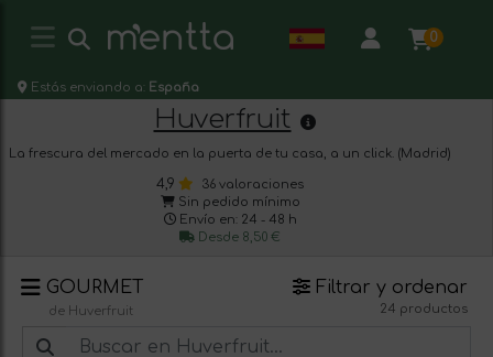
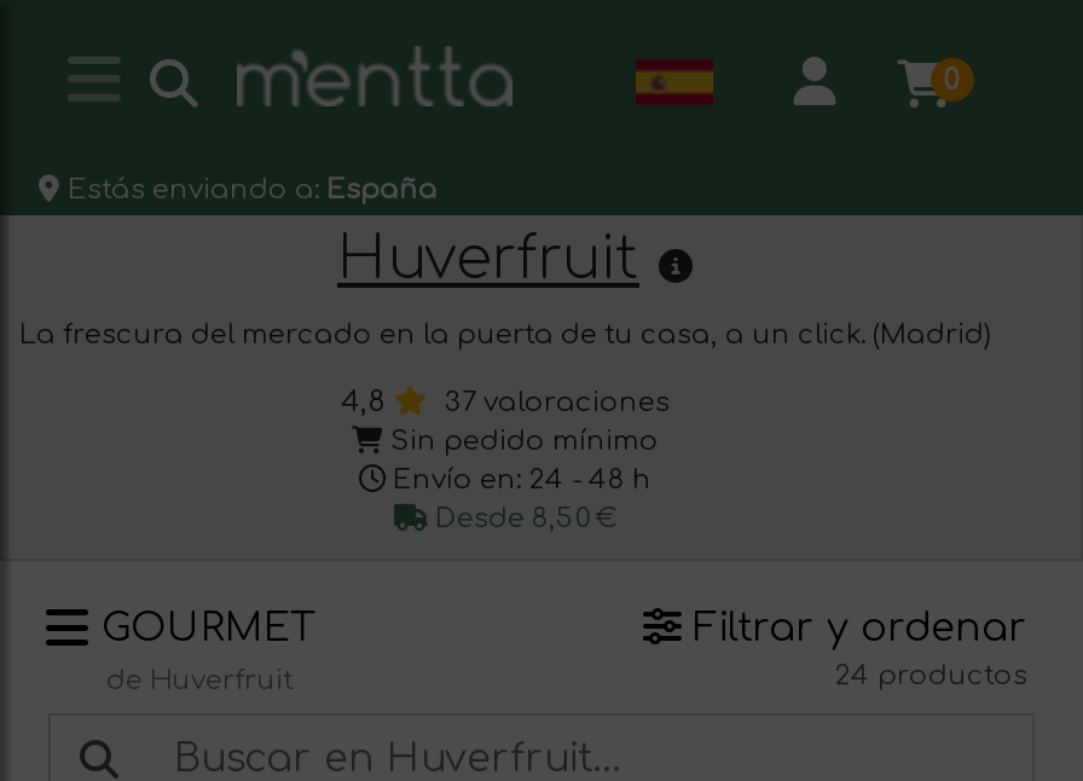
[156,176,175,192] 4,9 -> [341,384,387,418] 4,8
[201,177,304,192] 36 valoraciones -> [445,387,670,418] 37 valoraciones

